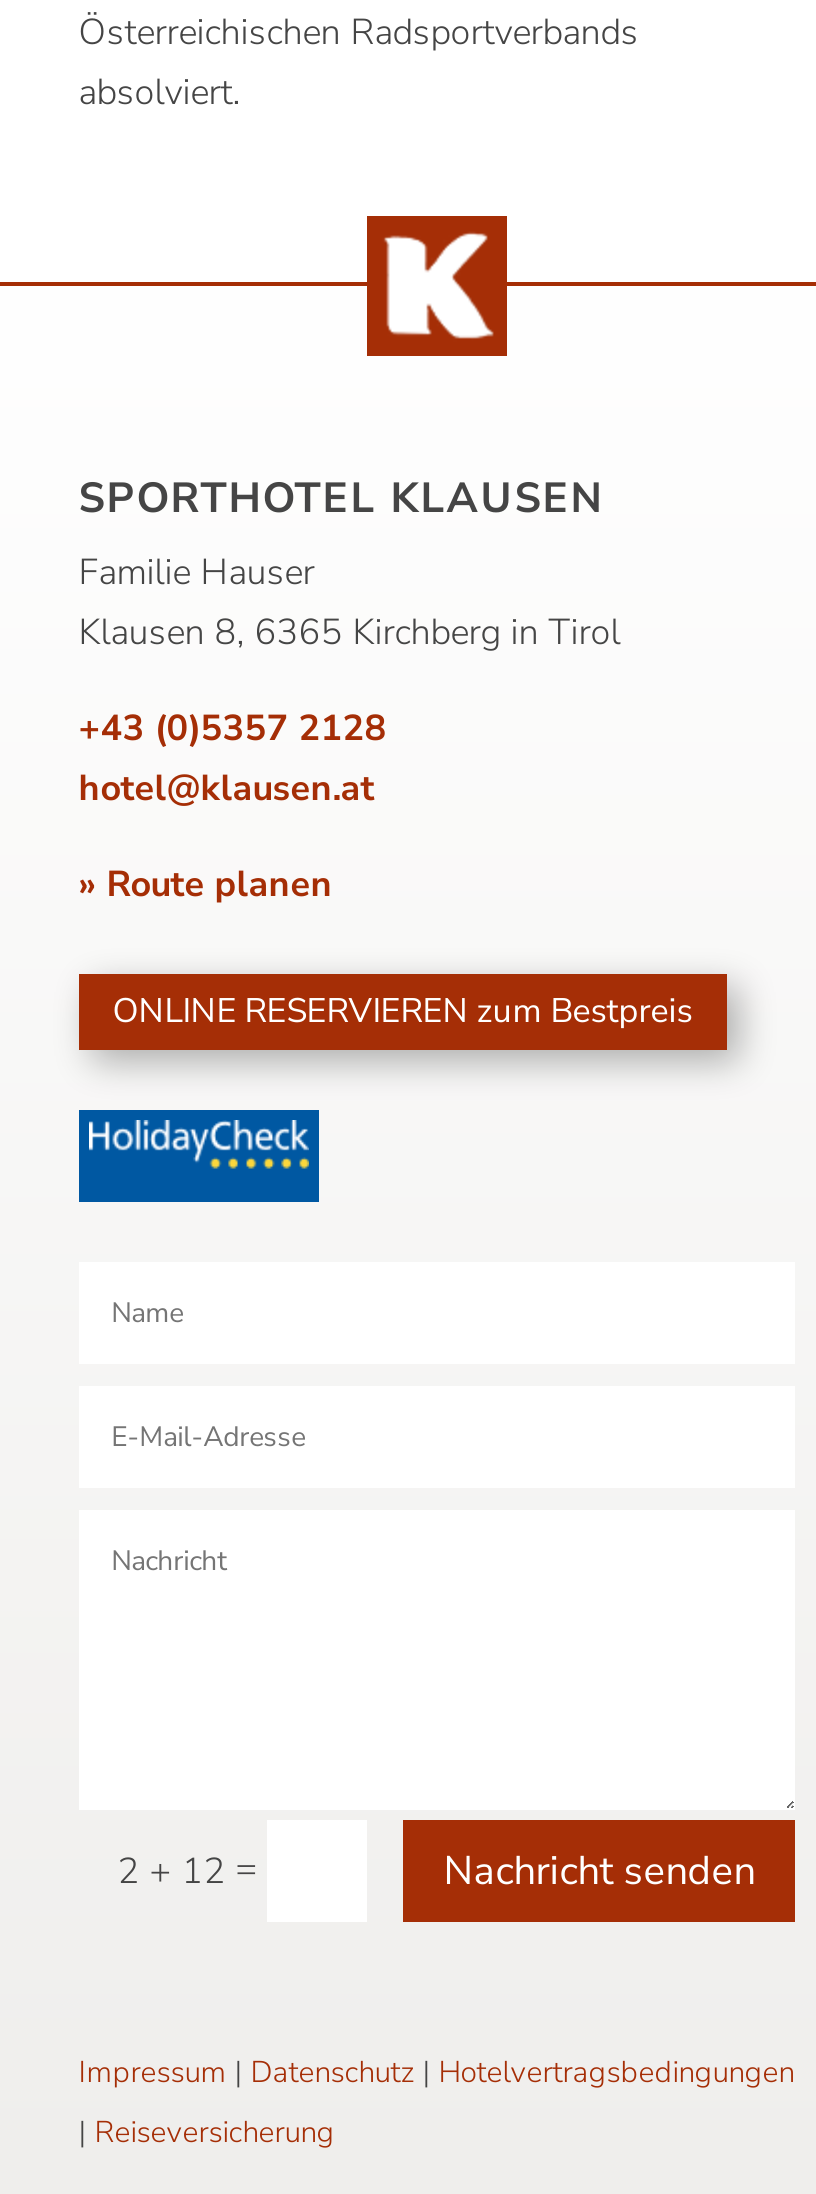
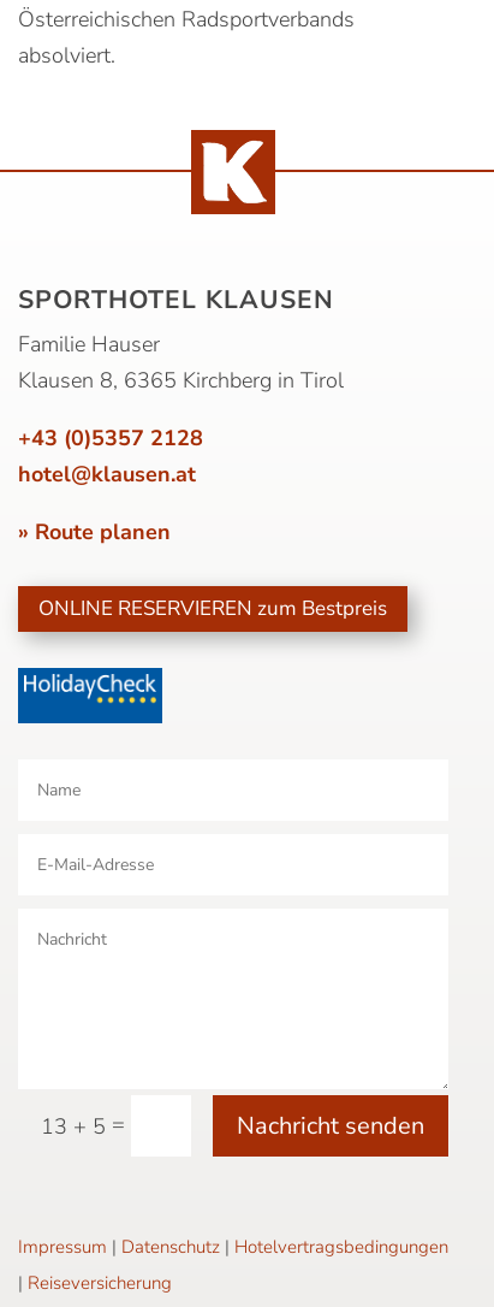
[117,1845,267,1896] 2 + 12 = -> [41,1110,131,1141] 13 + 5 =

